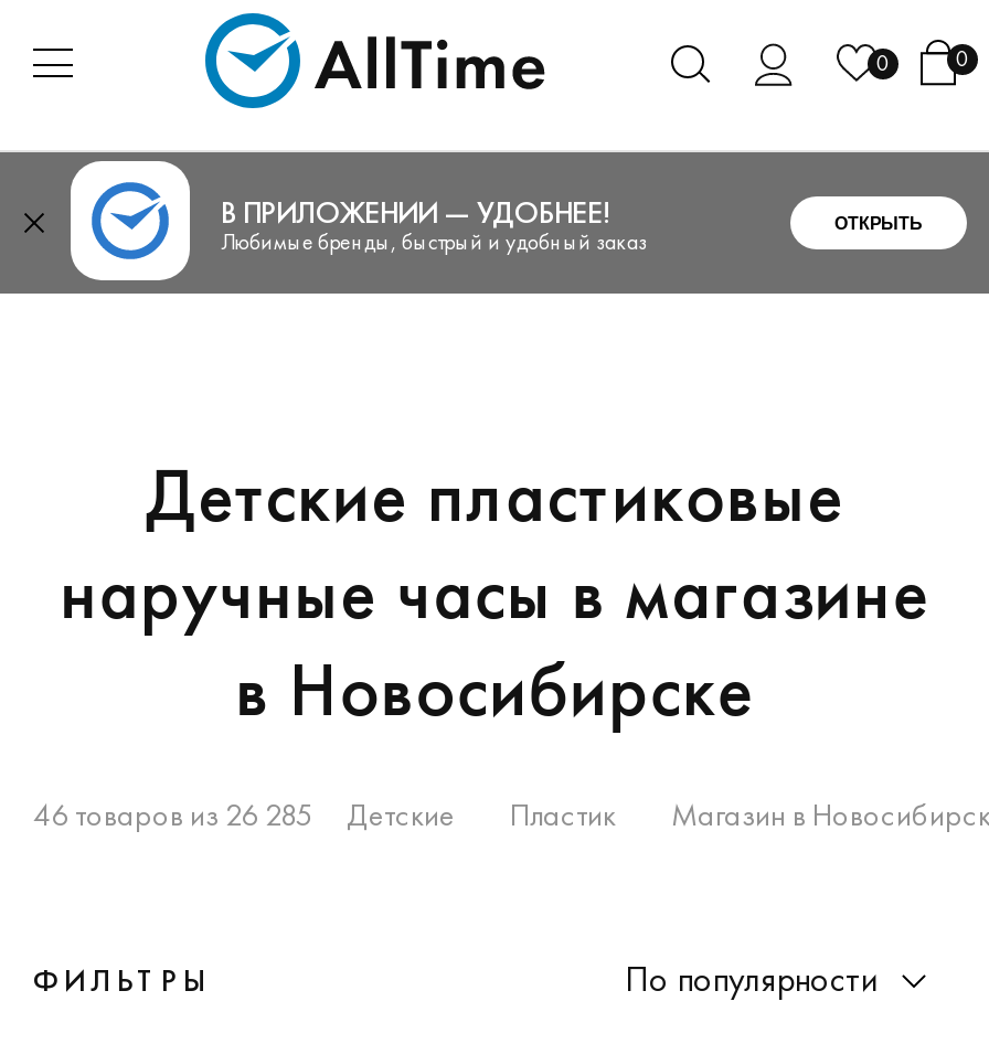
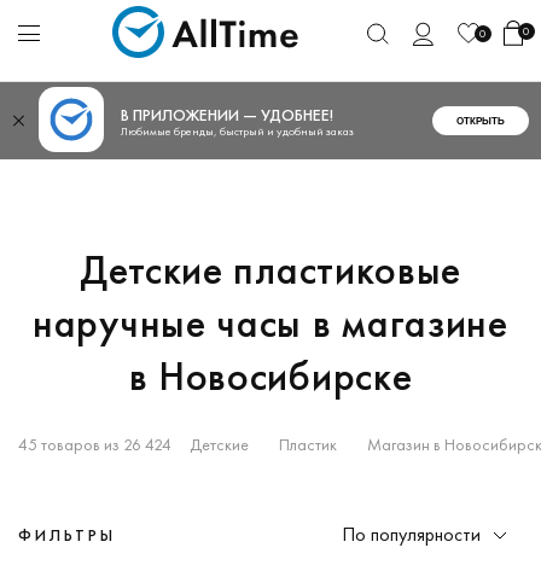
[33,795,313,834] 46 товаров из 26 285 -> [18,433,171,455] 45 товаров из 26 424

